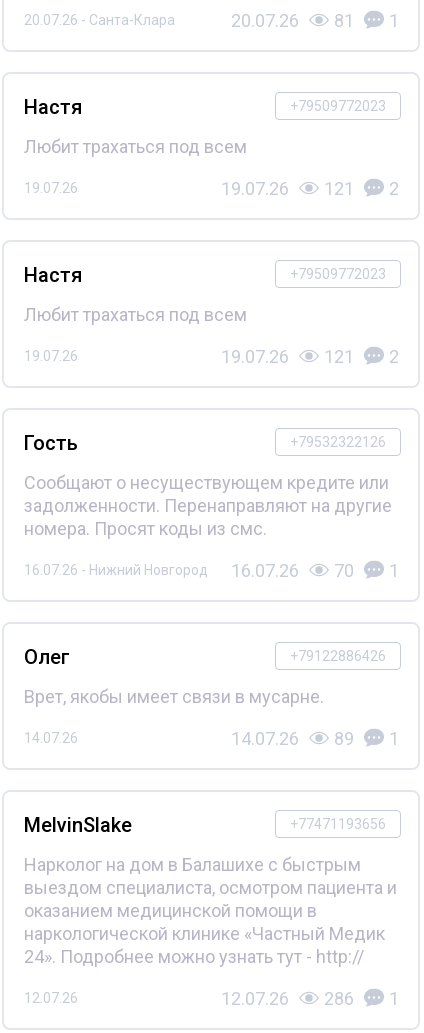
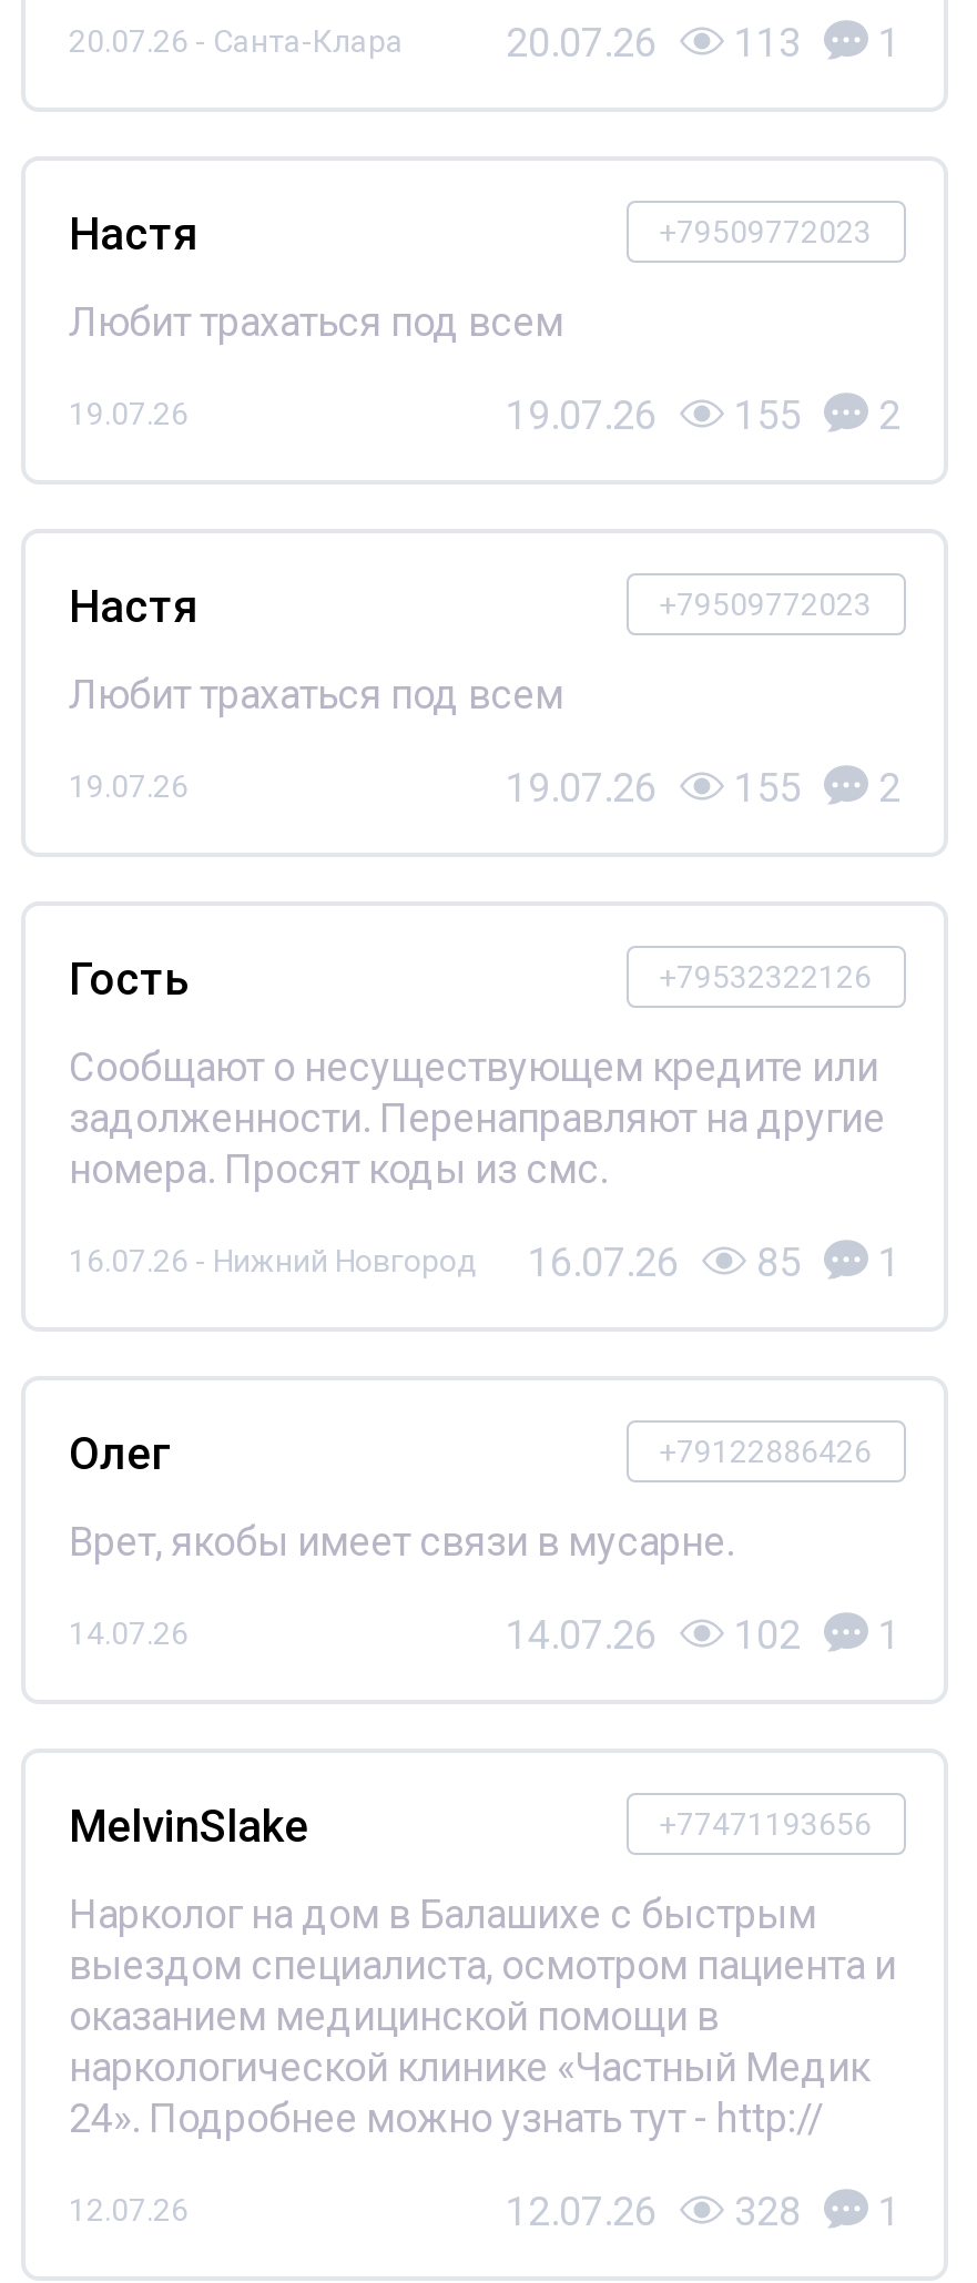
[230,9,398,30] 20.07.26 81 1 -> [506,18,900,64] 20.07.26 113 1
[220,177,398,198] 19.07.26 121 2 -> [506,390,900,437] 19.07.26 155 2
[220,345,398,366] 19.07.26 121 2 -> [506,763,900,809] 19.07.26 155 2
[23,559,398,580] 16.07.26 - Нижний Новгород 16.07.26 70 1 -> [69,1237,900,1284] 16.07.26 - Нижний Новгород 16.07.26 85 1
[230,727,398,748] 14.07.26 89 1 -> [506,1610,900,1657] 14.07.26 102 1
[220,987,398,1008] 12.07.26 286 1 -> [506,2187,900,2233] 12.07.26 328 1

